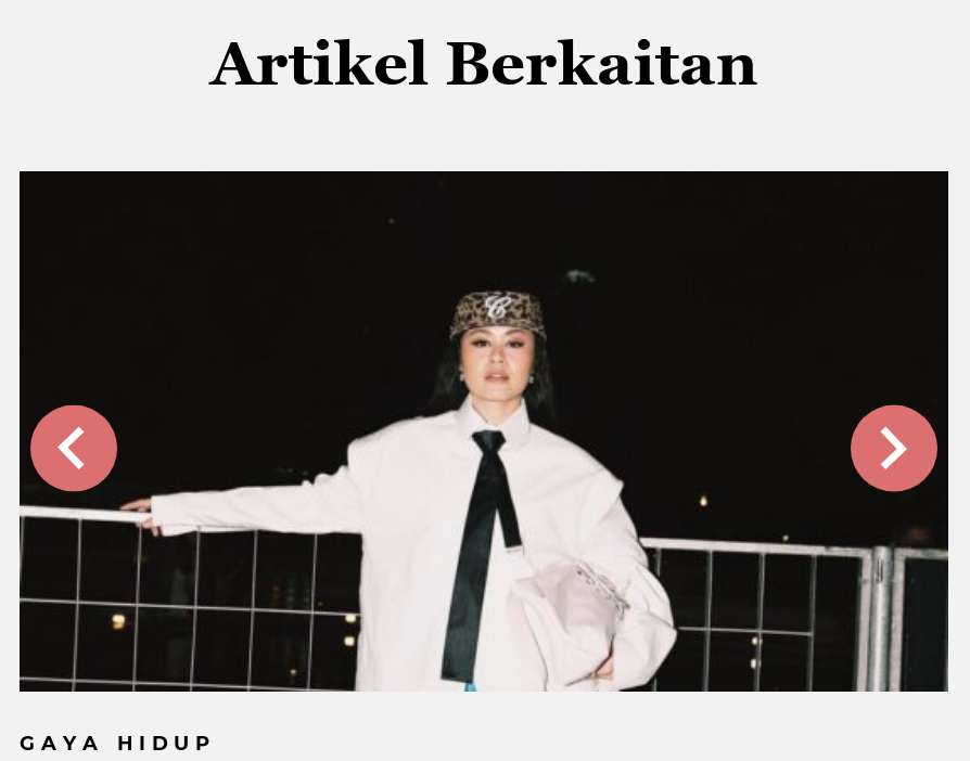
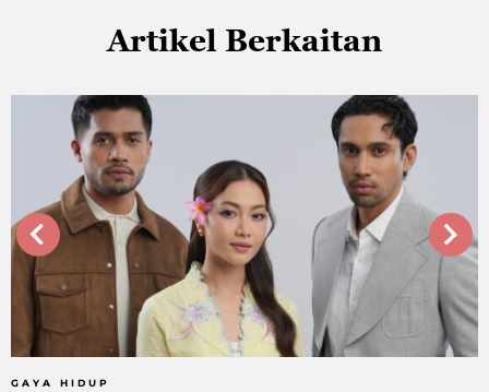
[17,169,950,694] [image] -> [10,94,478,358] [image]

